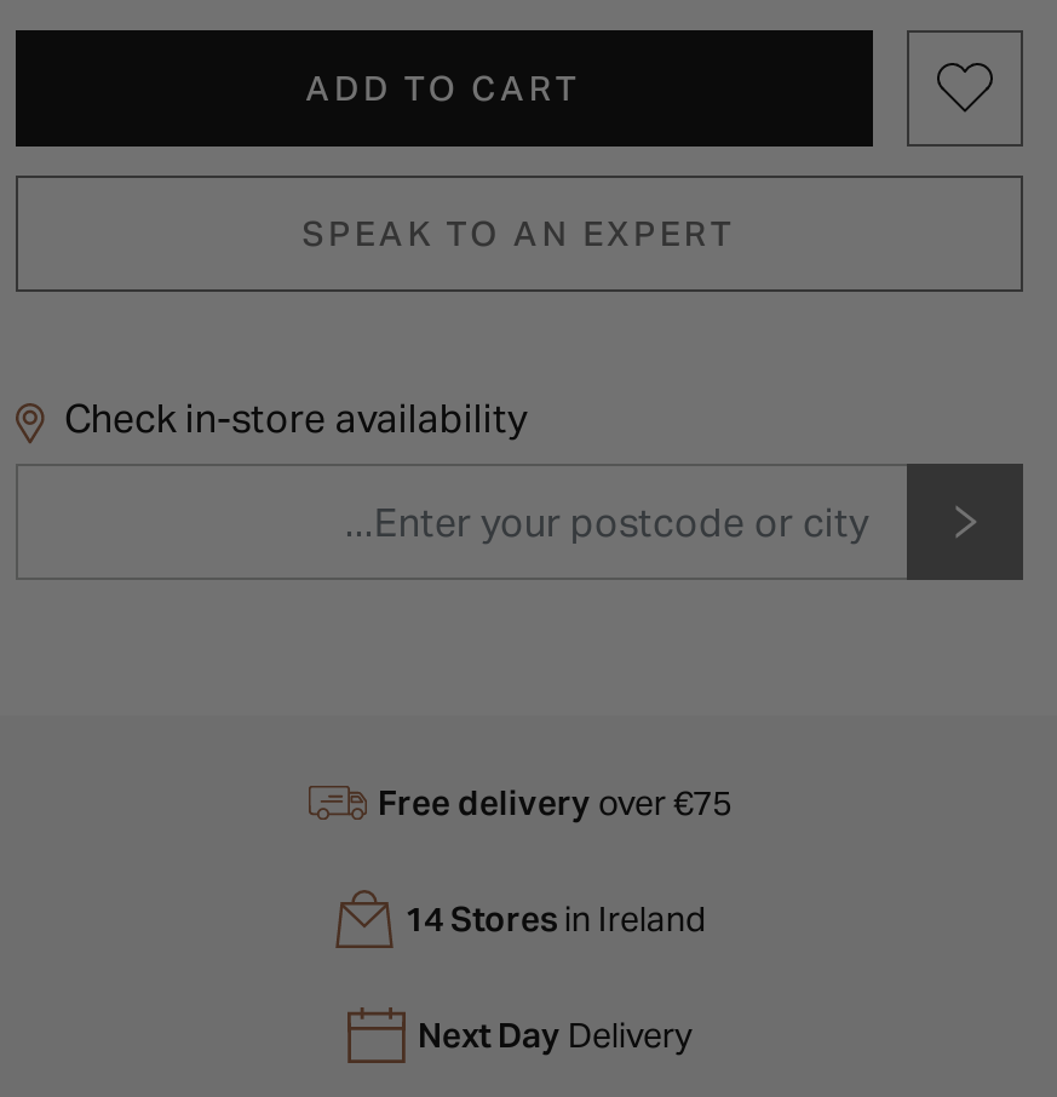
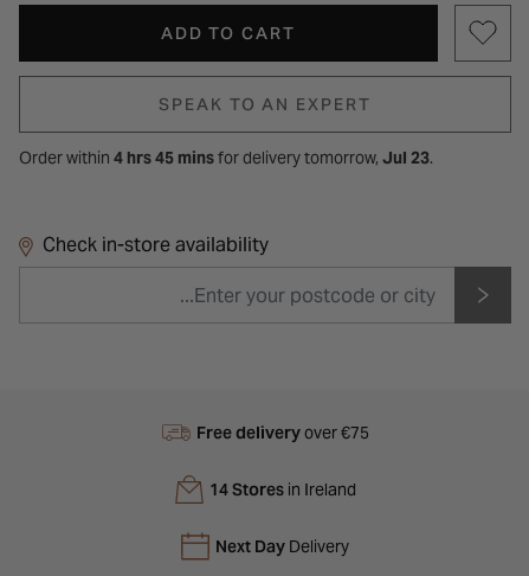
none -> [19,147,433,169] Order within 4 hrs 45 minsfor delivery tomorrow, Jul 23.

